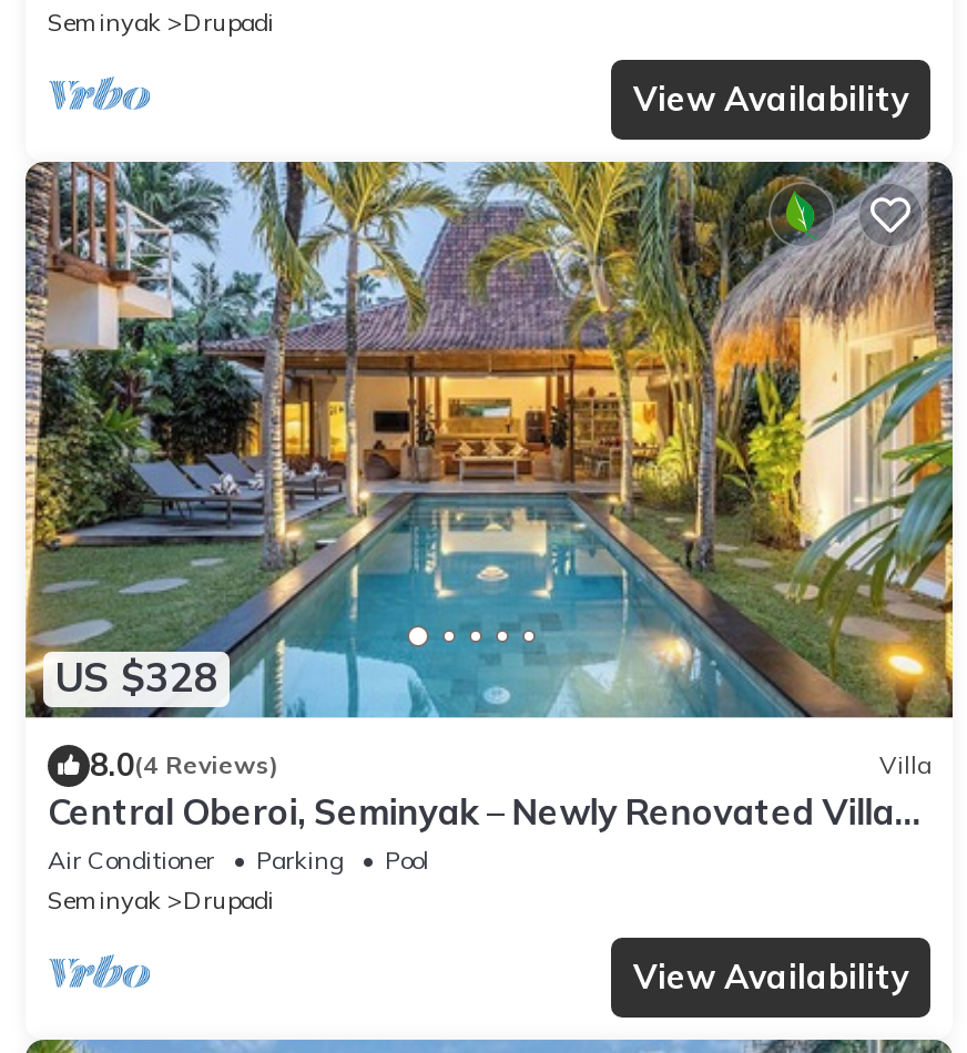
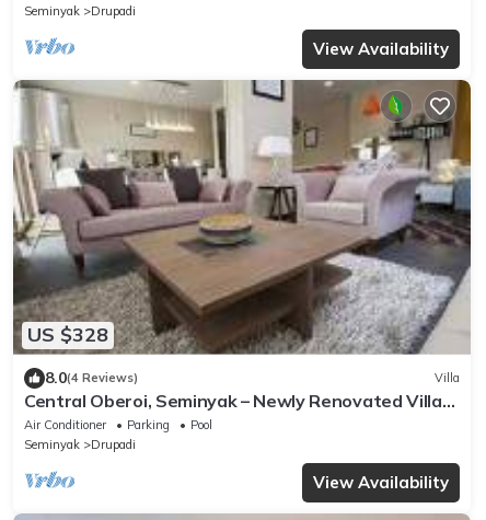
[23,160,955,720] [image] -> [12,79,471,356] [image]

